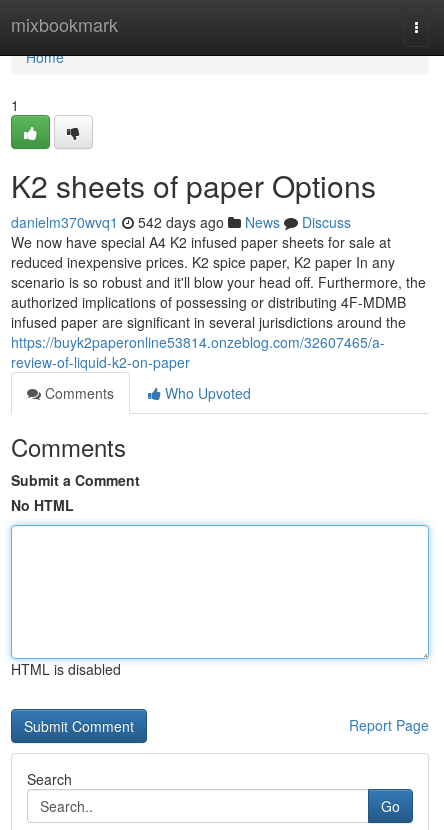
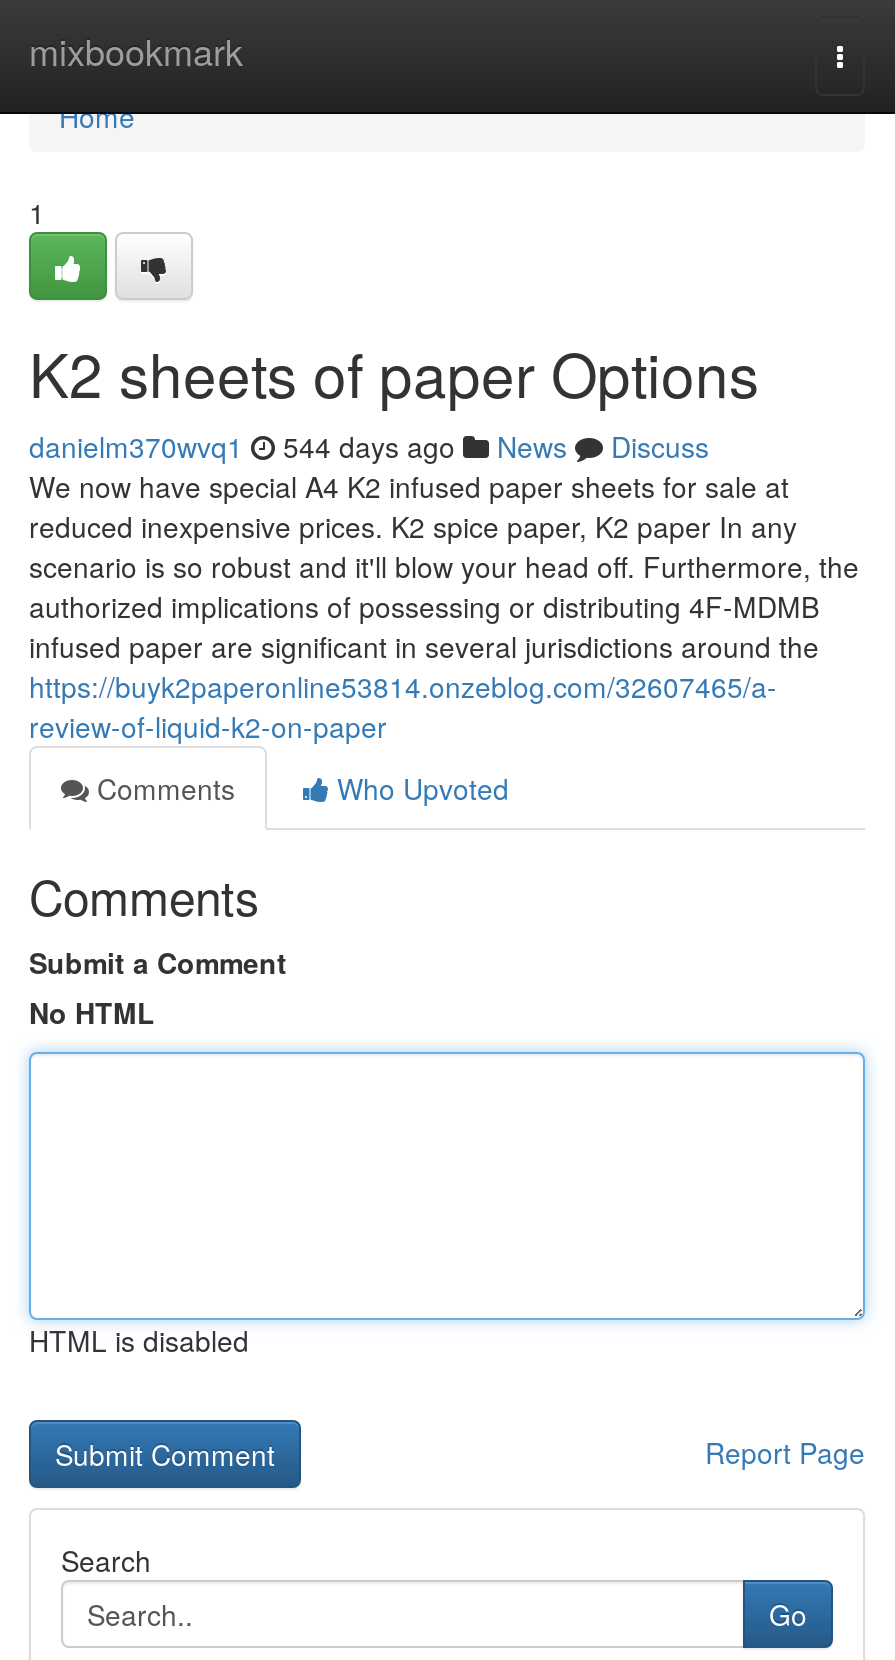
[11,212,351,232] danielm370wvq1 542 days ago News Discuss -> [29,426,709,466] danielm370wvq1 544 days ago News Discuss

